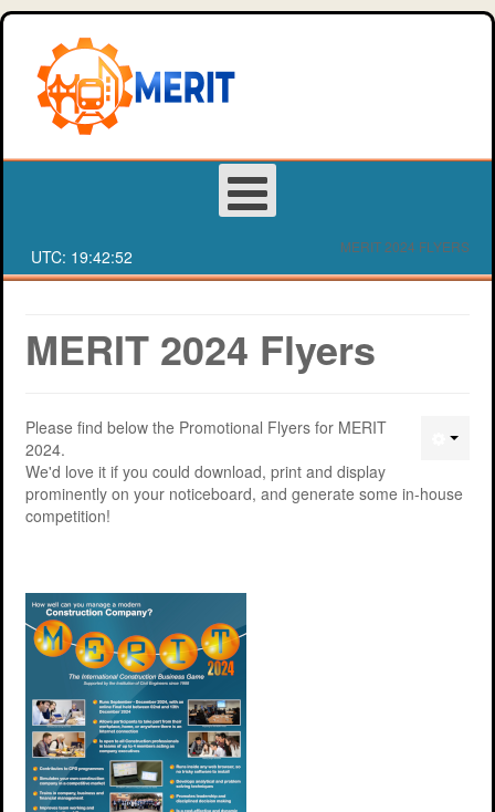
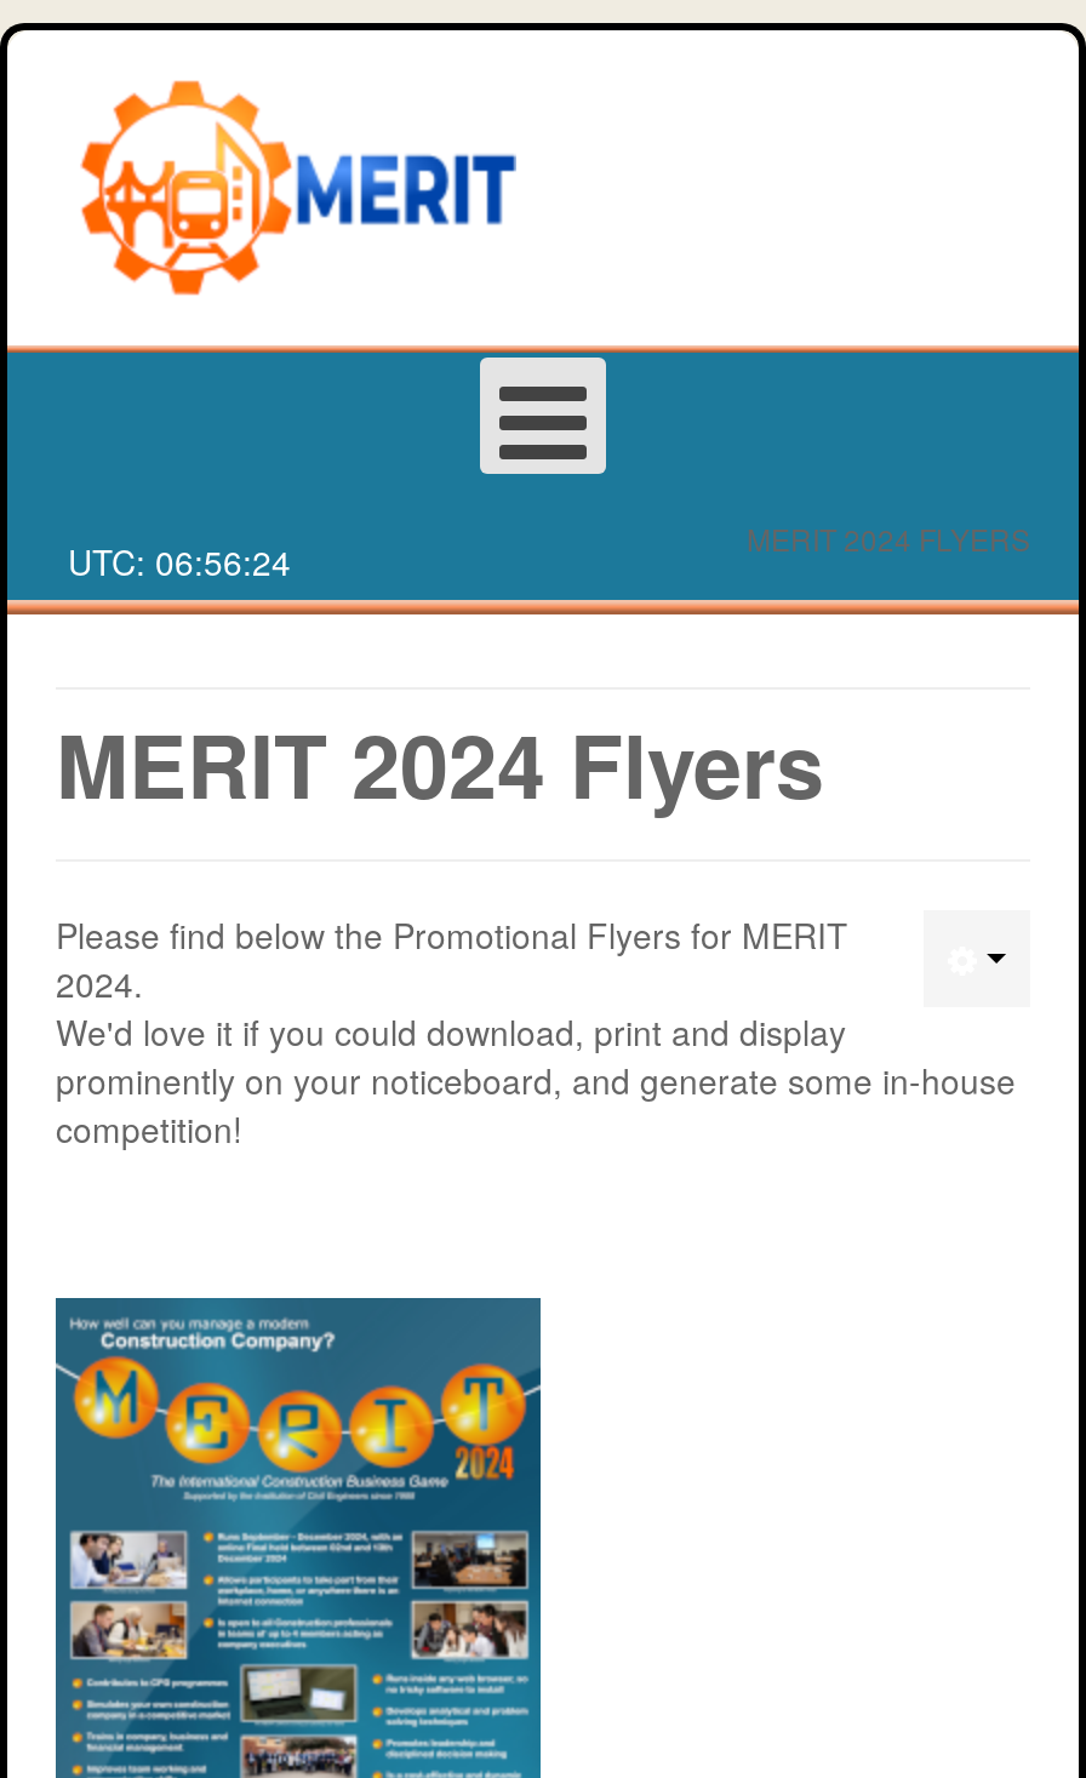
[31,246,133,268] UTC: 19:42:52 -> [68,537,291,585] UTC: 06:56:24

